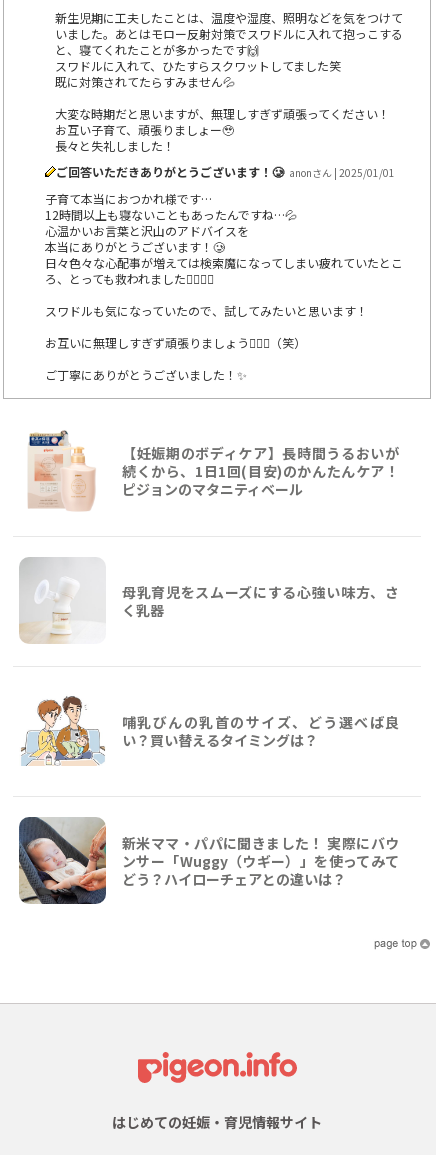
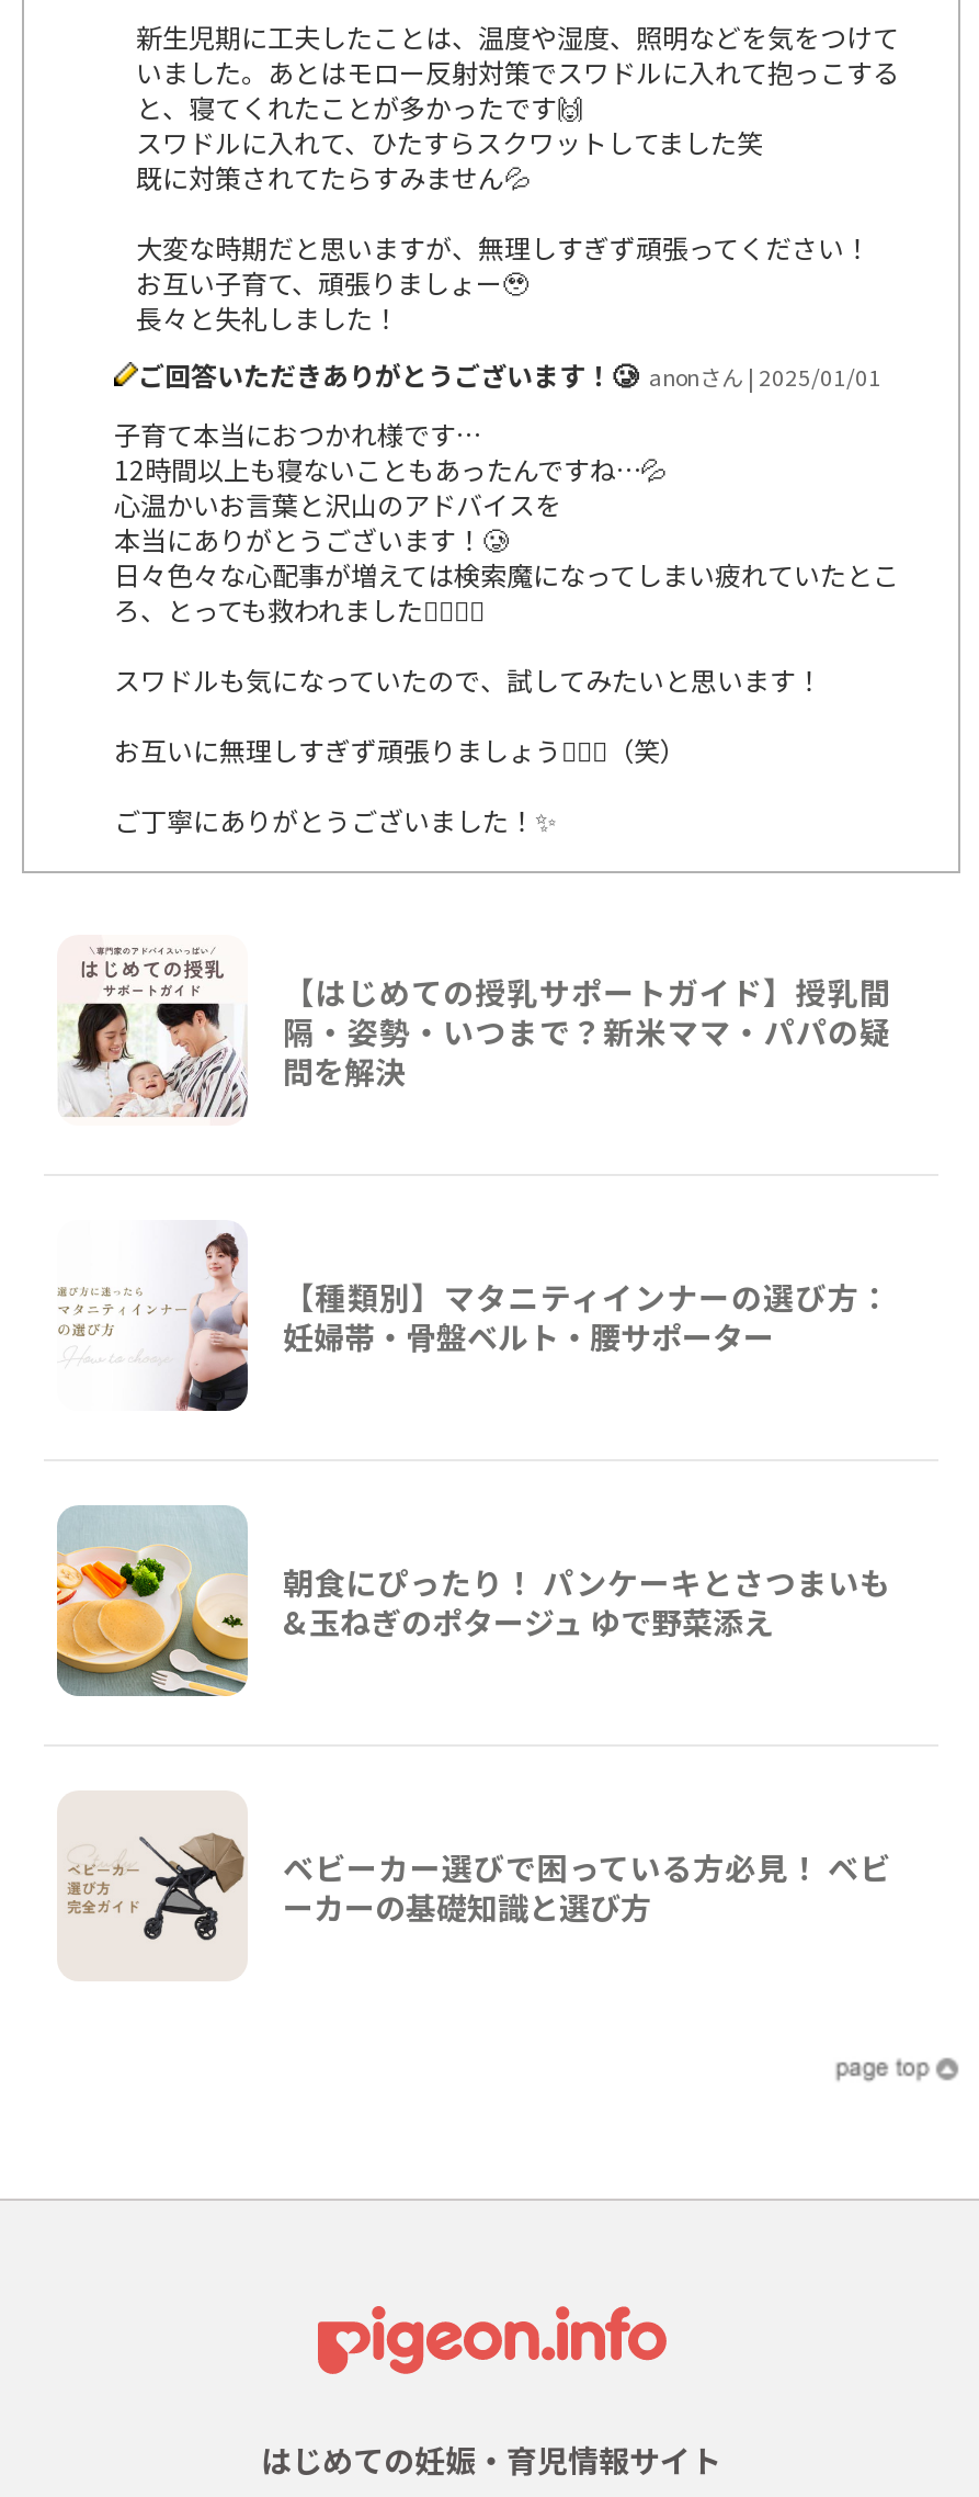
[20,430,399,511] [image] | 【妊娠期のボディケア】長時間うるおいが | 続くから、1日1回(目安)のかんたんケア！ | ピジョンのマタニティベール -> [57,944,890,1121] [image] | 【はじめての授乳サポートガイド】授乳間 | 隔・姿勢・いつまで？新米ママ・パパの疑 | 問を解決
[18,557,399,644] [image] | 母乳育児をスムーズにする心強い味方、さ | く乳器 -> [57,1222,890,1413] [image] | 【種類別】マタニティインナーの選び方： | 妊婦帯・骨盤ベルト・腰サポーター
[19,687,399,774] [image] | 哺乳びんの乳首のサイズ、どう選べば良 | い？買い替えるタイミングは？ -> [55,1503,890,1698] [image] | 朝食にぴったり！ パンケーキとさつまいも | &玉ねぎのポタージュ ゆで野菜添え
[18,816,399,905] [image] | 新米ママ・パパに聞きました！ 実際にバウ | ンサー「Wuggy（ウギー）」を使ってみて | どう？ハイローチェアとの違いは？ -> [57,1790,890,1981] [image] | ベビーカー選びで困っている方必見！ ベビ | ーカーの基礎知識と選び方

